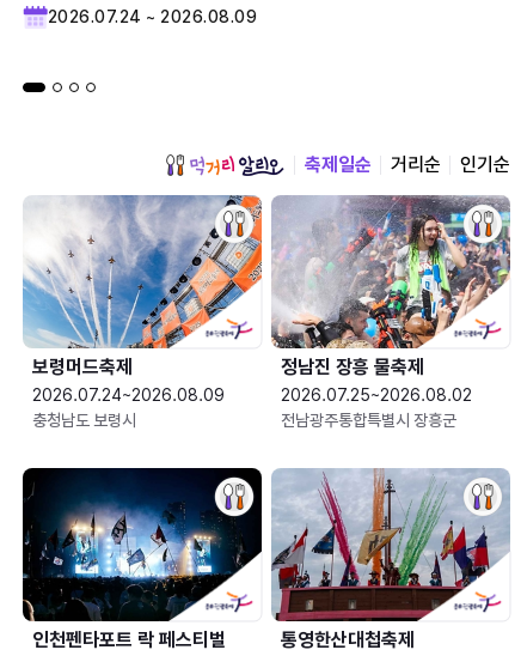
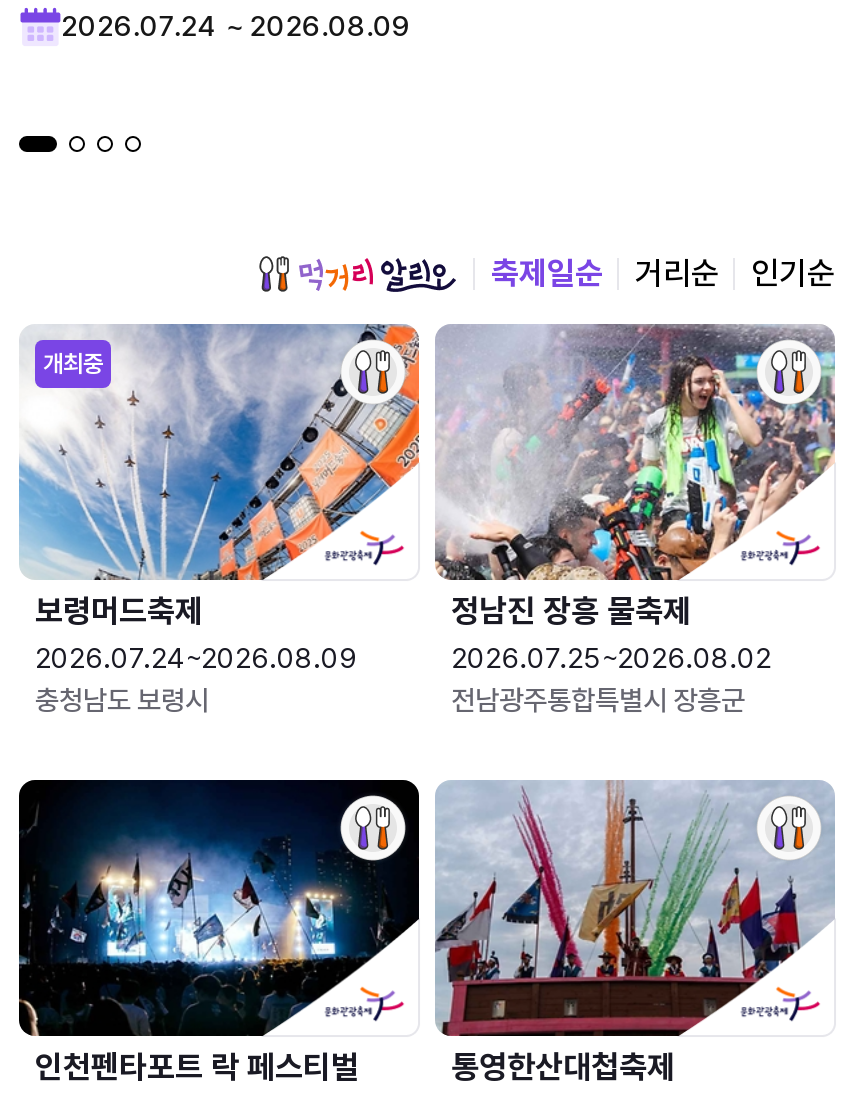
none -> [43,350,103,378] 개최중

